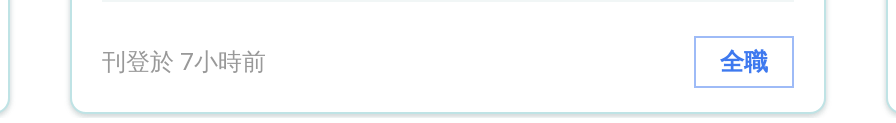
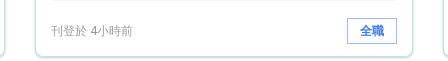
[102,47,266,75] 刊登於 7小時前 -> [51,23,133,37] 刊登於 4小時前

